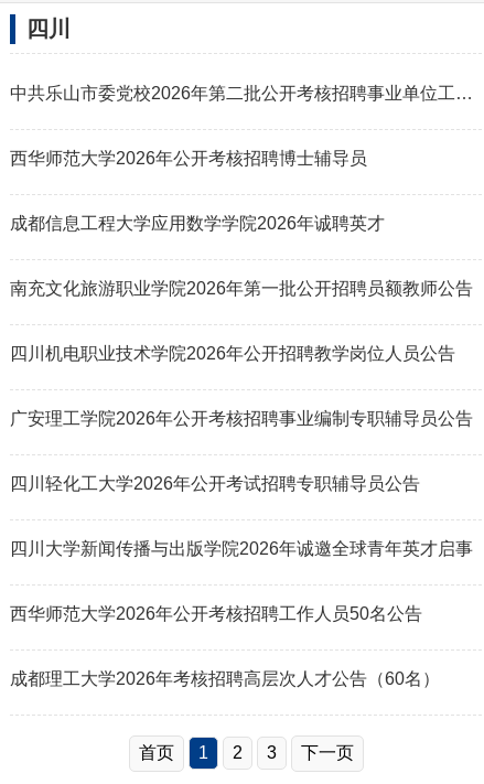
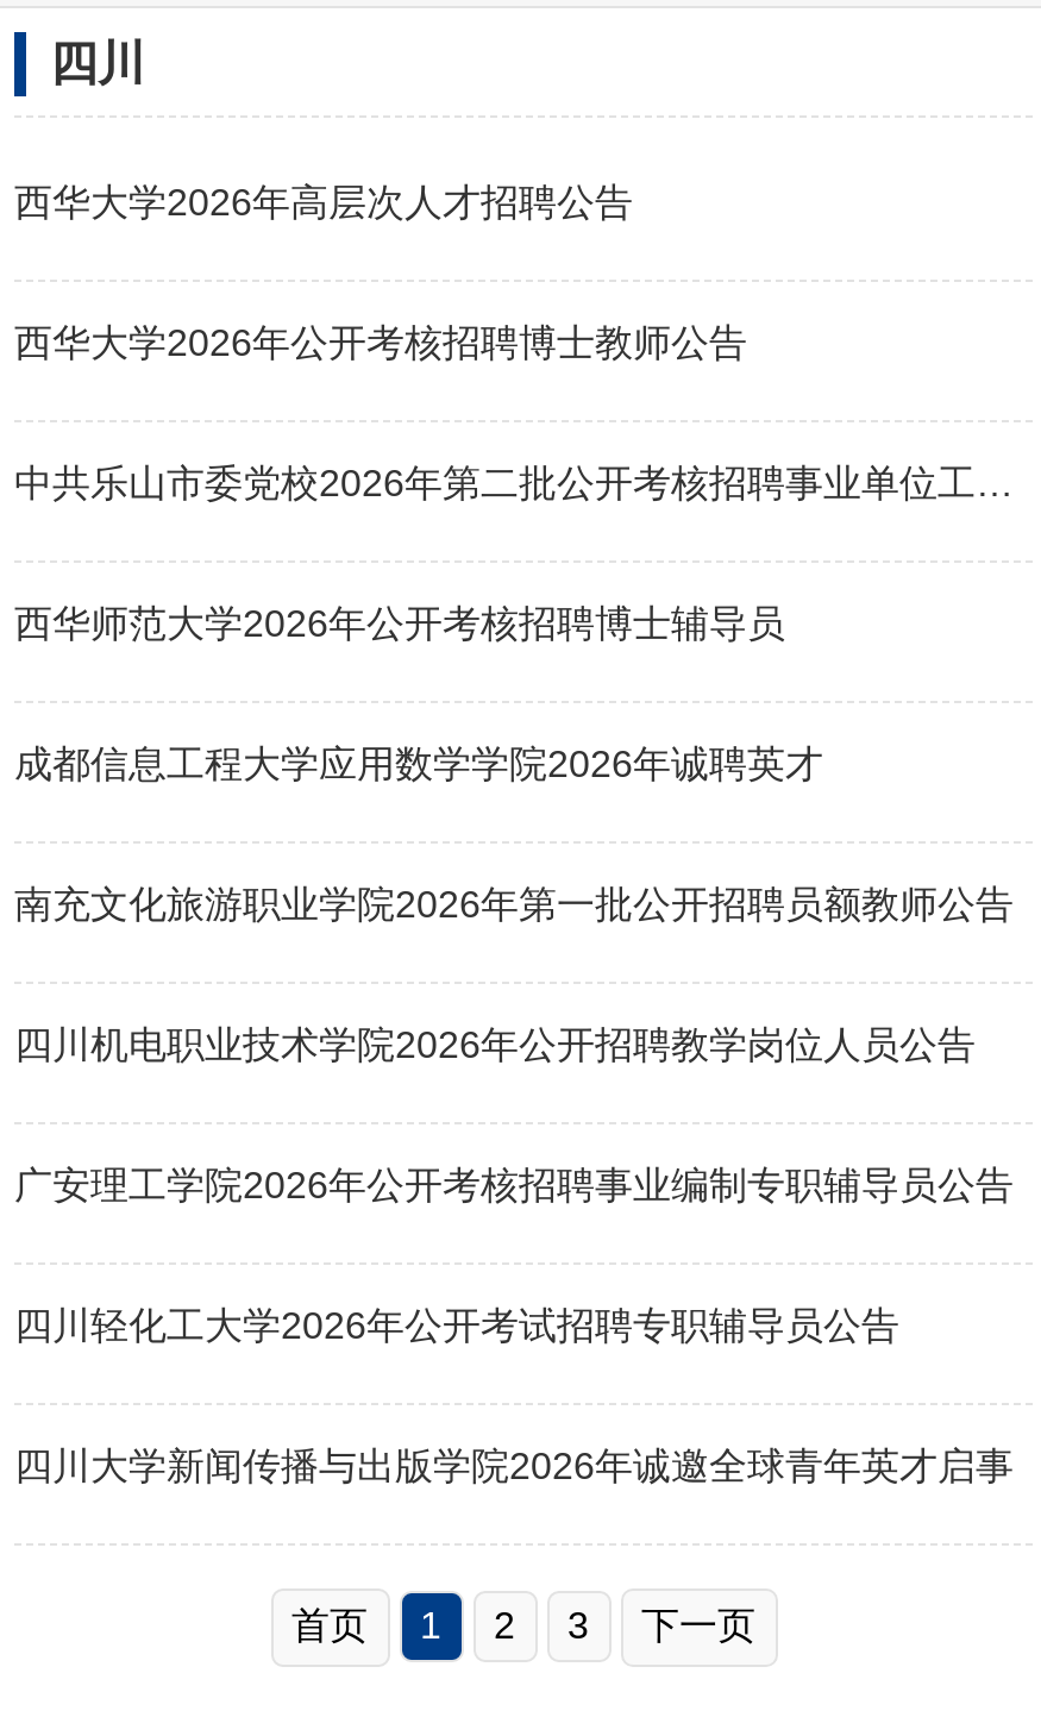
none -> [14,182,747,363] 西华大学2026年高层次人才招聘公告 | 西华大学2026年公开考核招聘博士教师公告
moved [10,149,473,558] -> [14,603,1014,1486]: 西华师范大学2026年公开考核招聘博士辅导员 | 成都信息工程大学应用数学学院2026年诚聘英才 | 南充文化旅游职业学院2026年第一批公开招聘员额教师公告 | 四川机电职业技术学院2026年公开招聘教学岗位人员公告 | 广安理工学院2026年公开考核招聘事业编制专职辅导员公告 | 四川轻化工大学2026年公开考试招聘专职辅导员公告 | 四川大学新闻传播与出版学院2026年诚邀全球青年英才启事
[10,604,440,688] 西华师范大学2026年公开考核招聘工作人员50名公告 | 成都理工大学2026年考核招聘高层次人才公告（60名） -> none

